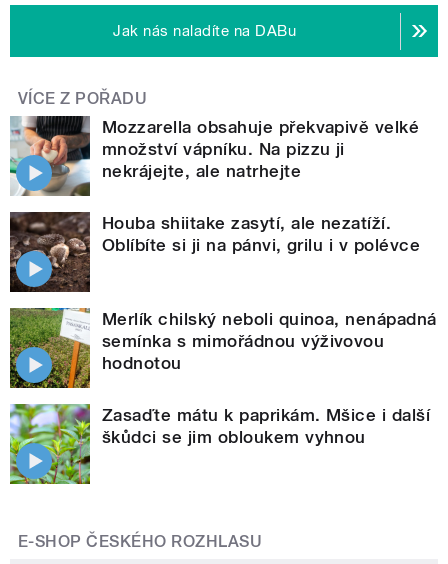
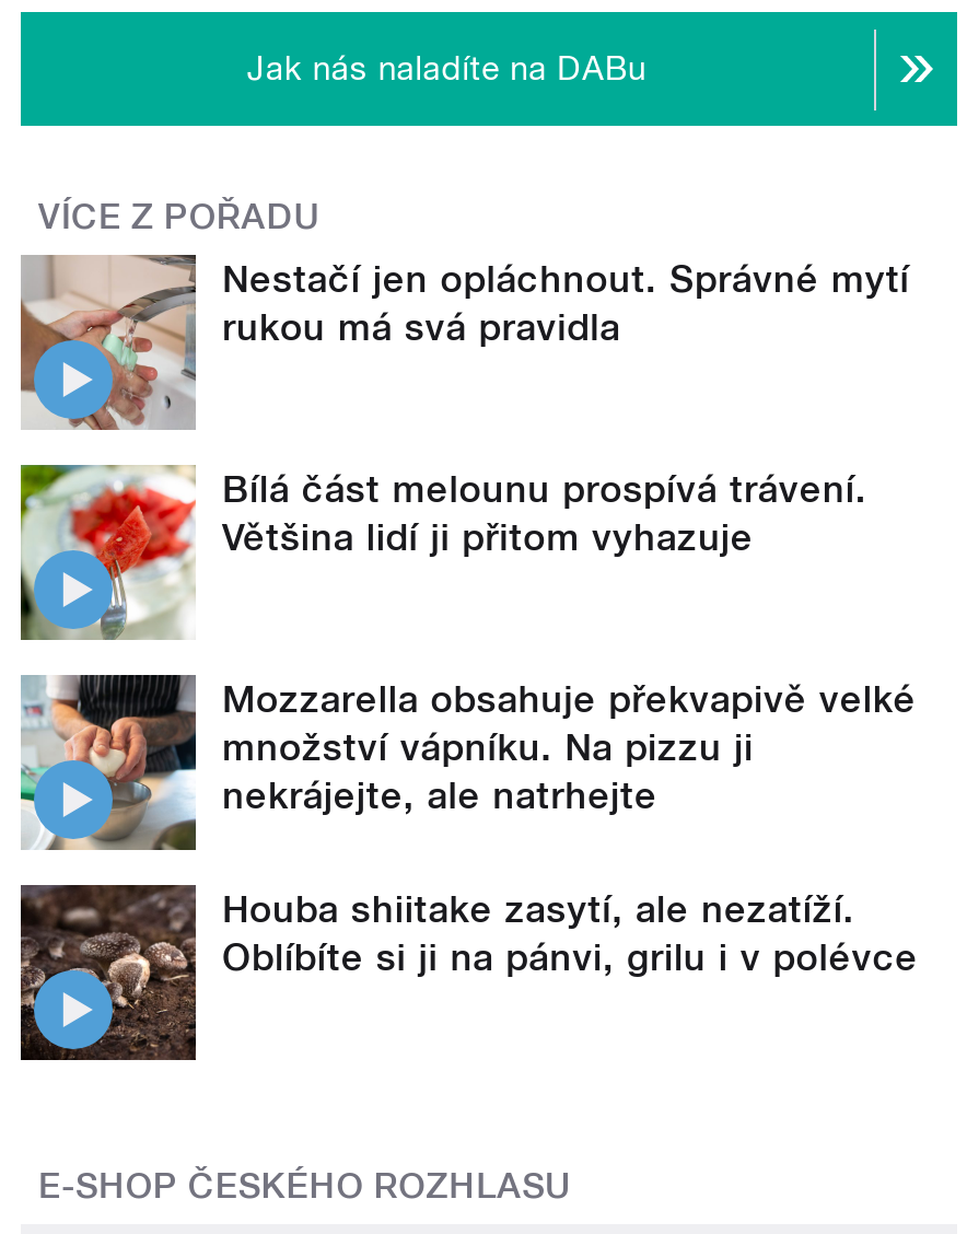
none -> [19,253,910,428] [image] | Nestačí jen opláchnout. Správné mytí | rukou má svá pravidla
none -> [19,463,867,642] [image] | Bílá část melounu prospívá trávení. | Většina lidí ji přitom vyhazuje
moved [9,114,420,255] -> [19,671,918,980]: [image] | Mozzarella obsahuje překvapivě velké | množství vápníku. Na pizzu ji | nekrájejte, ale natrhejte | Houba shiitake zasytí, ale nezatíží. | Oblíbíte si ji na pánvi, grilu i v polévce
[9,307,437,447] [image] | Merlík chilský neboli quinoa, nenápadná | semínka s mimořádnou výživovou | hodnotou | Zasaďte mátu k paprikám. Mšice i další | škůdci se jim obloukem vyhnou -> none
[9,404,91,485] [image] -> none

